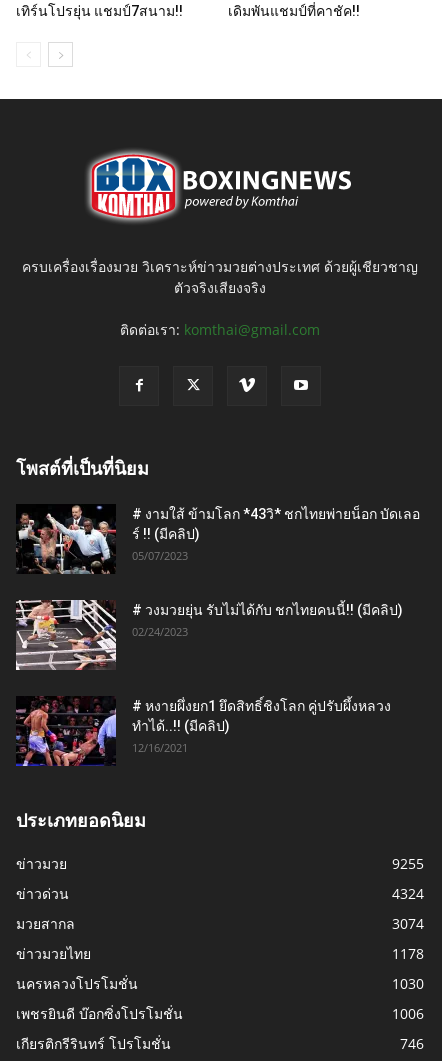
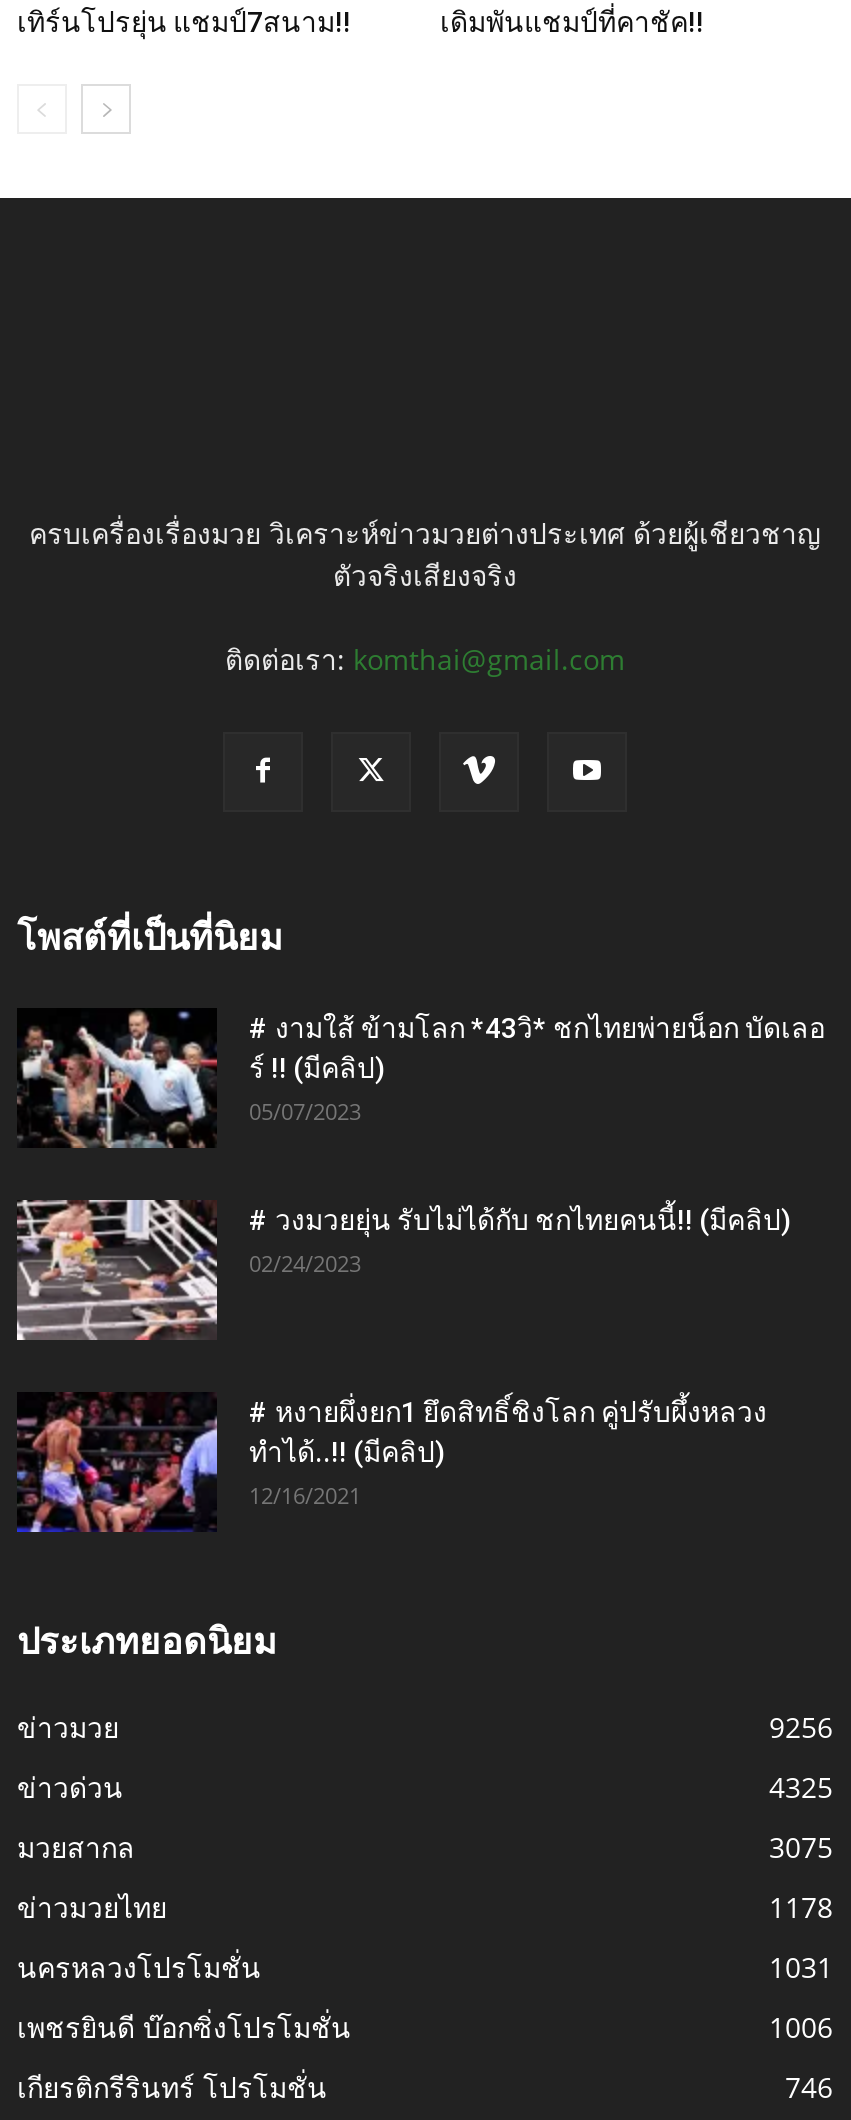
[86,149,352,223] [image] -> none
[392,854,424,873] 9255 -> [769,1708,833,1746] 9256
[392,884,424,903] 4324 -> [769,1768,833,1806] 4325
[392,914,424,933] 3074 -> [769,1828,833,1866] 3075
[392,974,424,993] 1030 -> [769,1948,833,1986] 1031

